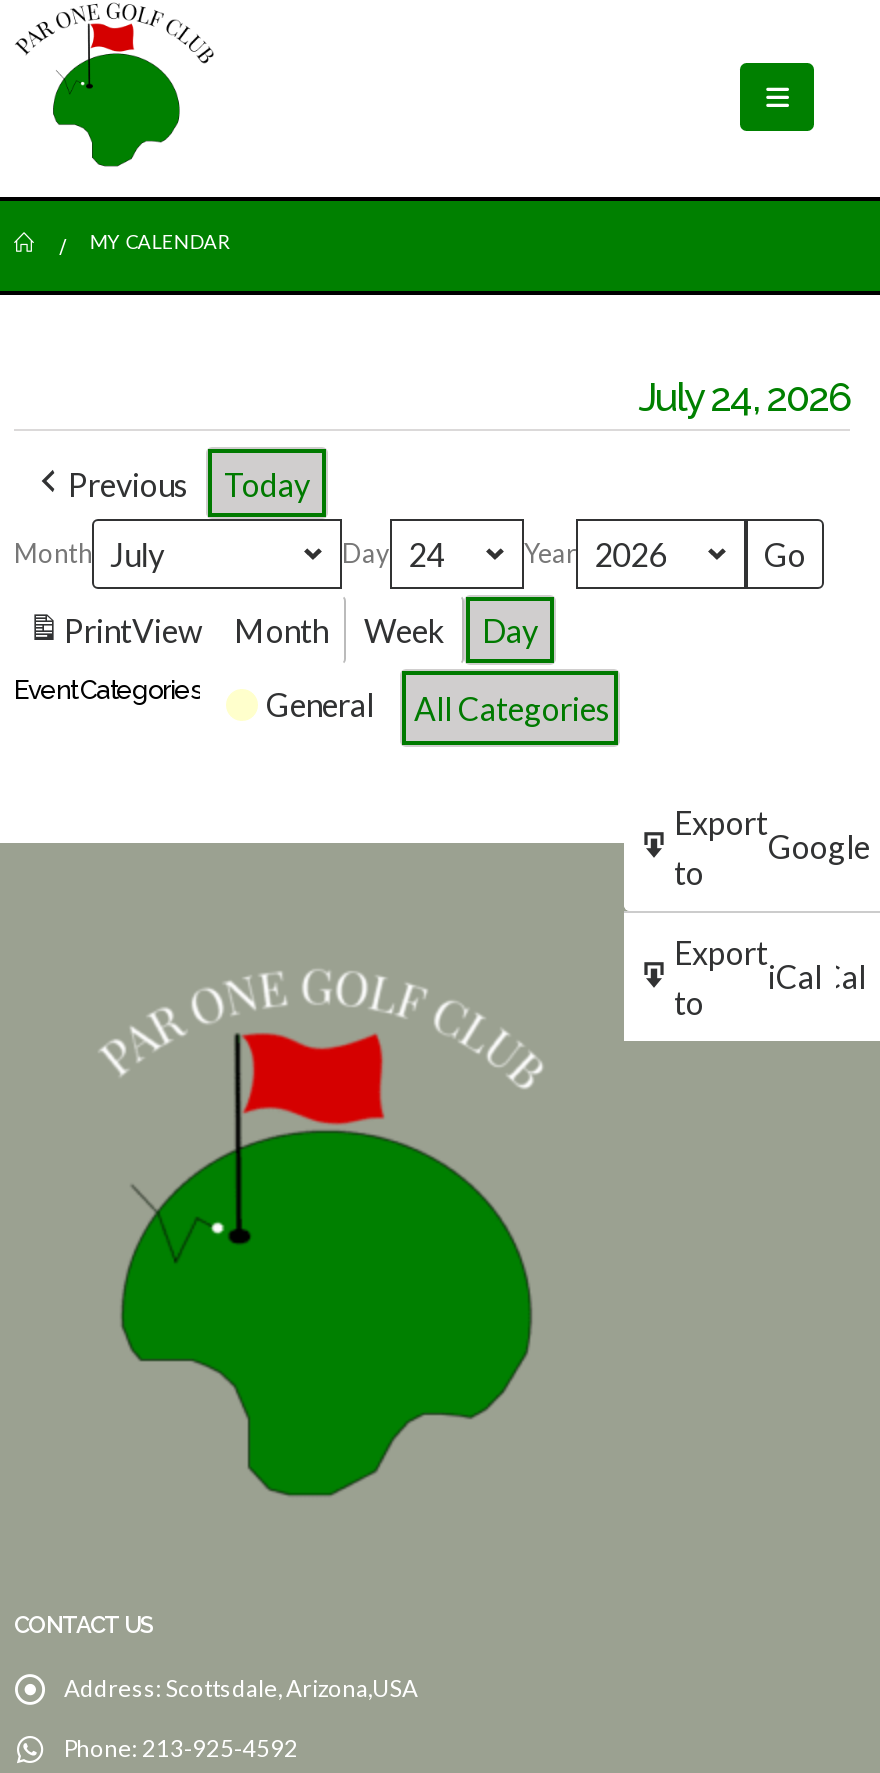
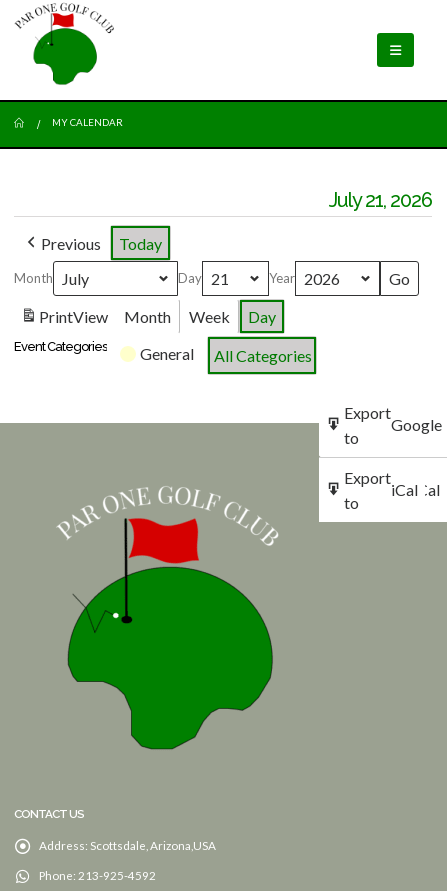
[638,373,850,421] July 24, 2026 -> [329,188,432,212] July 21, 2026

